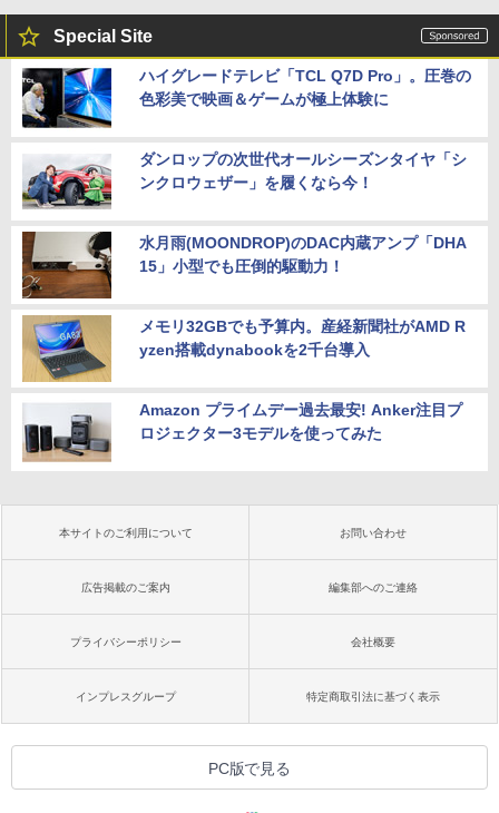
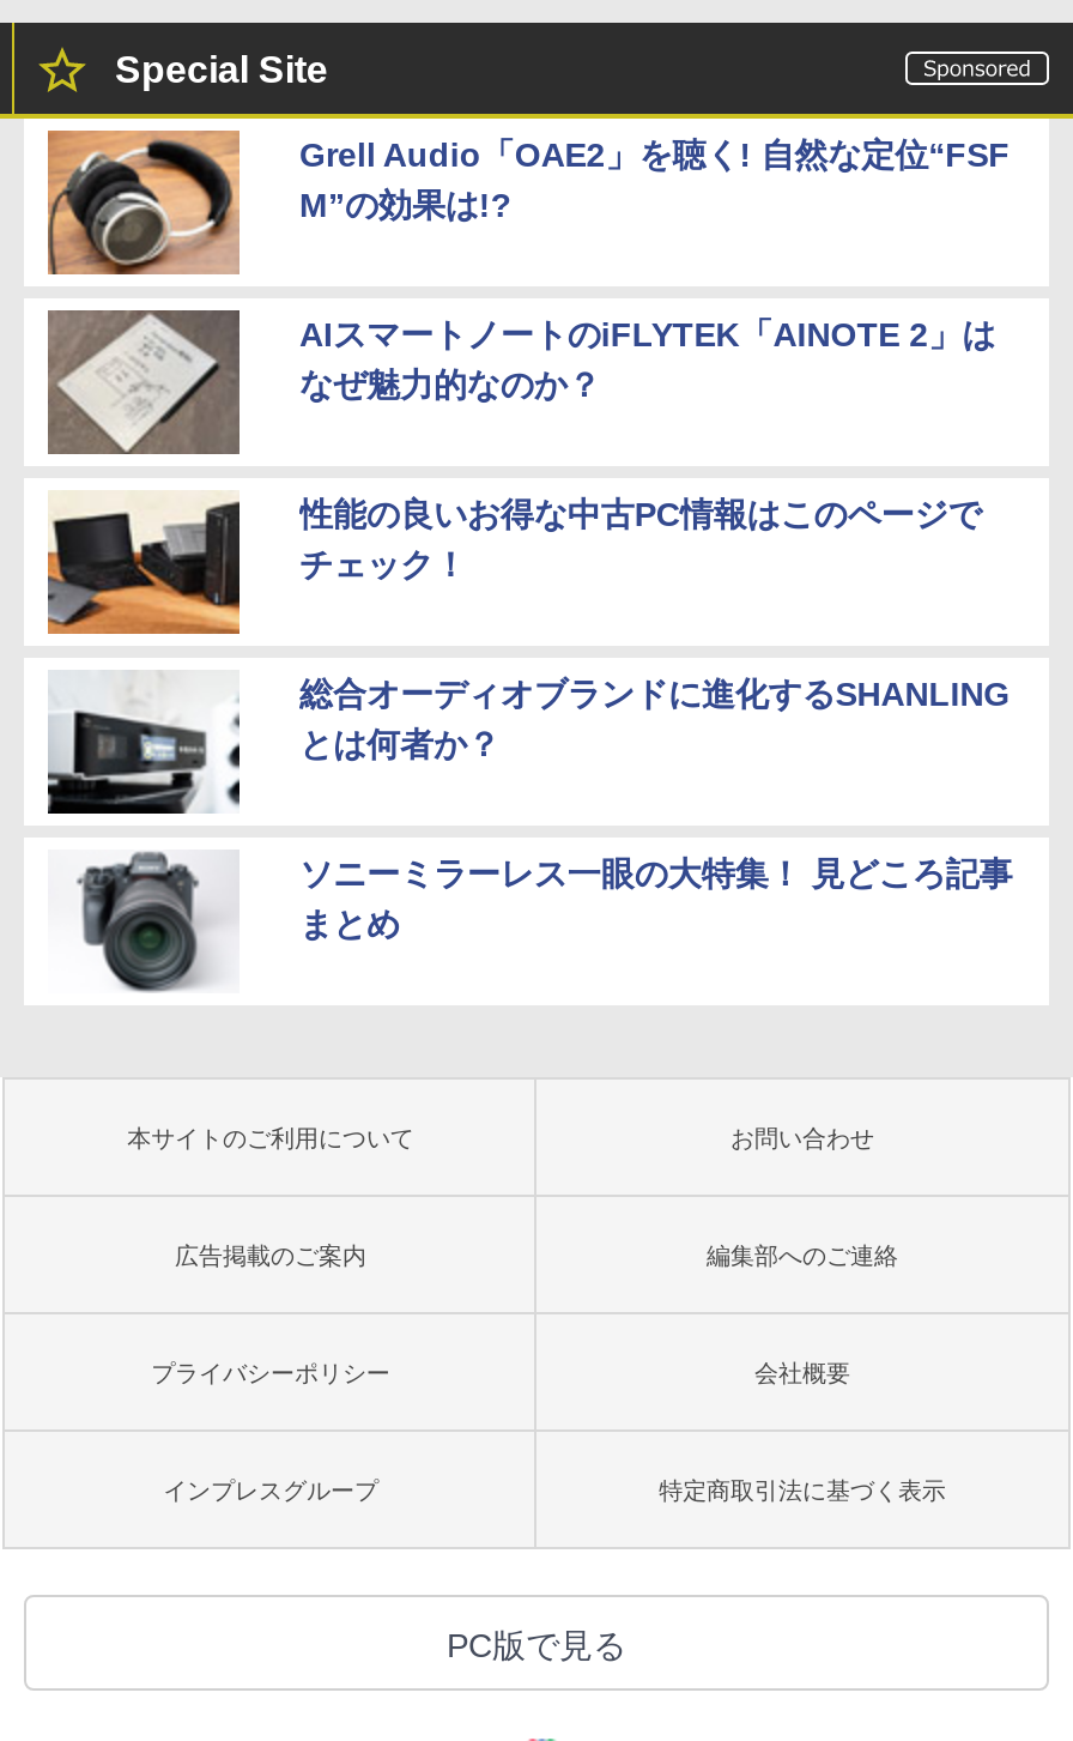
[21,65,471,131] [image] | ハイグレードテレビ「TCL Q7D Pro」。圧巻の | 色彩美で映画＆ゲームが極上体験に -> [46,128,1010,277] [image] | Grell Audio「OAE2」を聴く! 自然な定位“FSF | M”の効果は!?
[22,148,466,215] [image] | ダンロップの次世代オールシーズンタイヤ「シ | ンクロウェザー」を履くなら今！ -> [46,308,995,457] [image] | AIスマートノートのiFLYTEK「AINOTE 2」は | なぜ魅力的なのか？
[21,231,466,300] [image] | 水月雨(MOONDROP)のDAC内蔵アンプ「DHA | 15」小型でも圧倒的駆動力！ -> [46,490,981,636] [image] | 性能の良いお得な中古PC情報はこのページで | チェック！
[21,314,465,383] [image] | メモリ32GBでも予算内。産経新聞社がAMD R | yzen搭載dynabookを2千台導入 -> [46,670,1010,816] [image] | 総合オーディオブランドに進化するSHANLING | とは何者か？
[21,400,462,464] [image] | Amazon プライムデー過去最安! Anker注目プ | ロジェクター3モデルを使ってみた -> [48,850,1012,993] [image] | ソニーミラーレス一眼の大特集！ 見どころ記事 | まとめ

